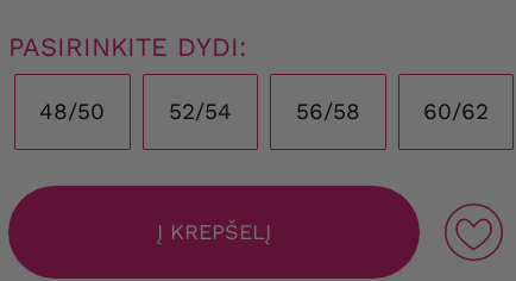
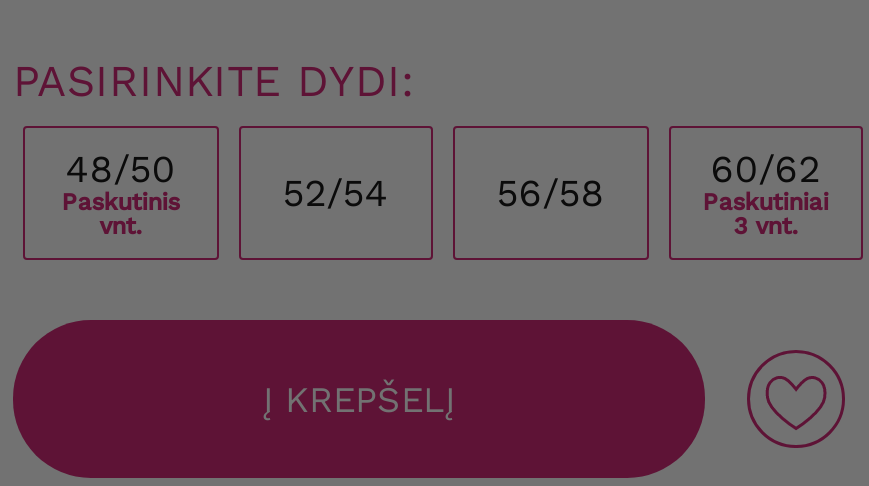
none -> [61,188,179,240] Paskutinis | vnt.
none -> [703,188,829,240] Paskutiniai | 3 vnt.

